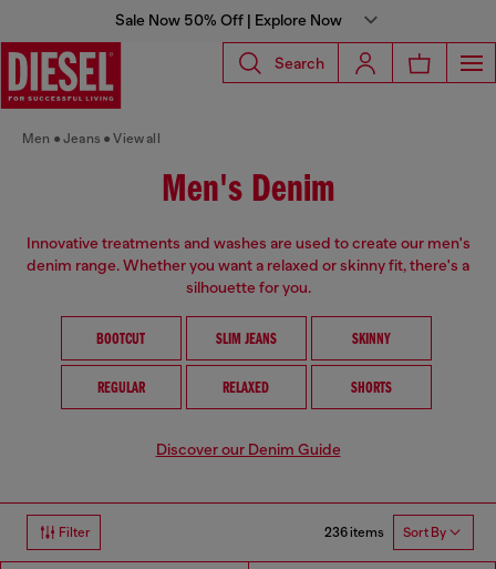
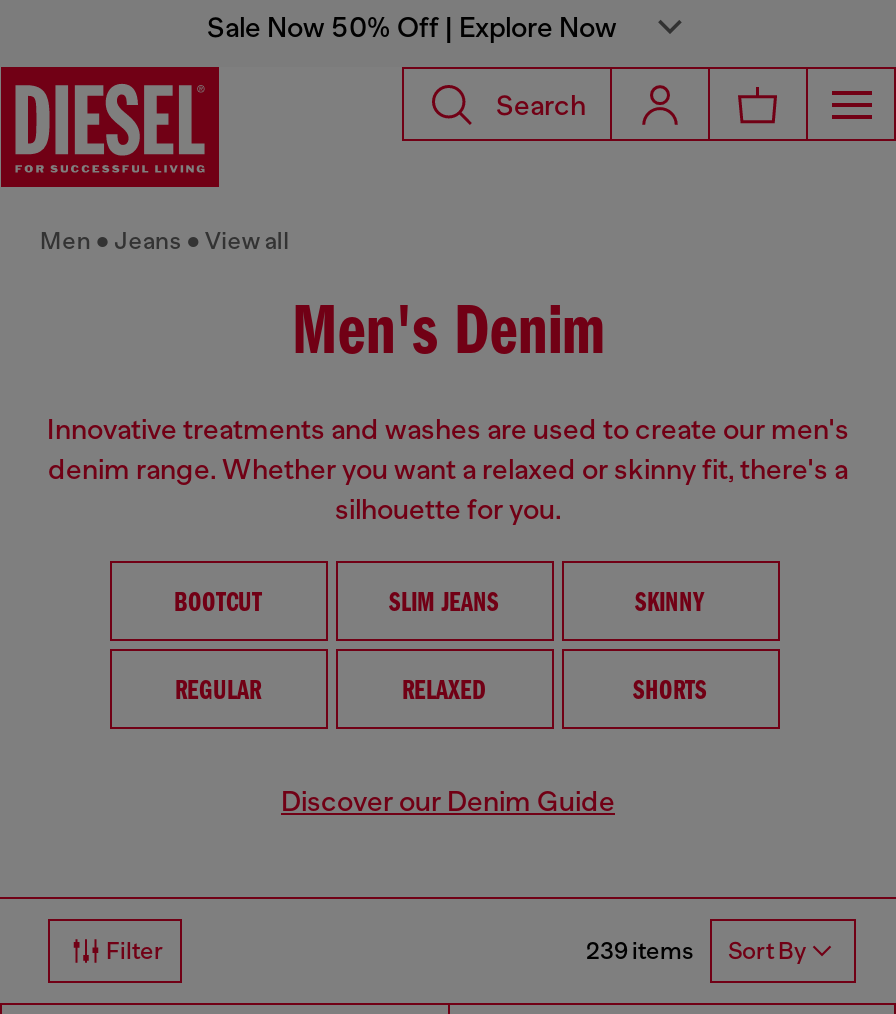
[324,524,446,540] 236 items Sort By -> [586,936,806,965] 239 items Sort By

